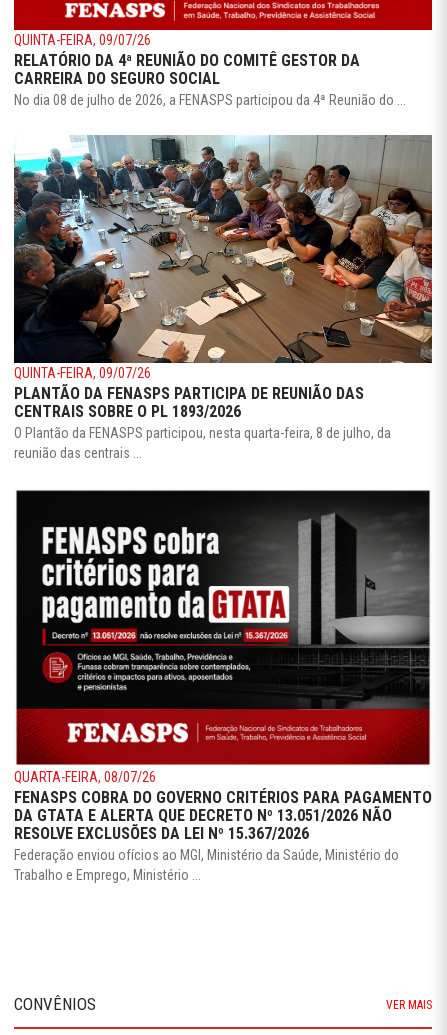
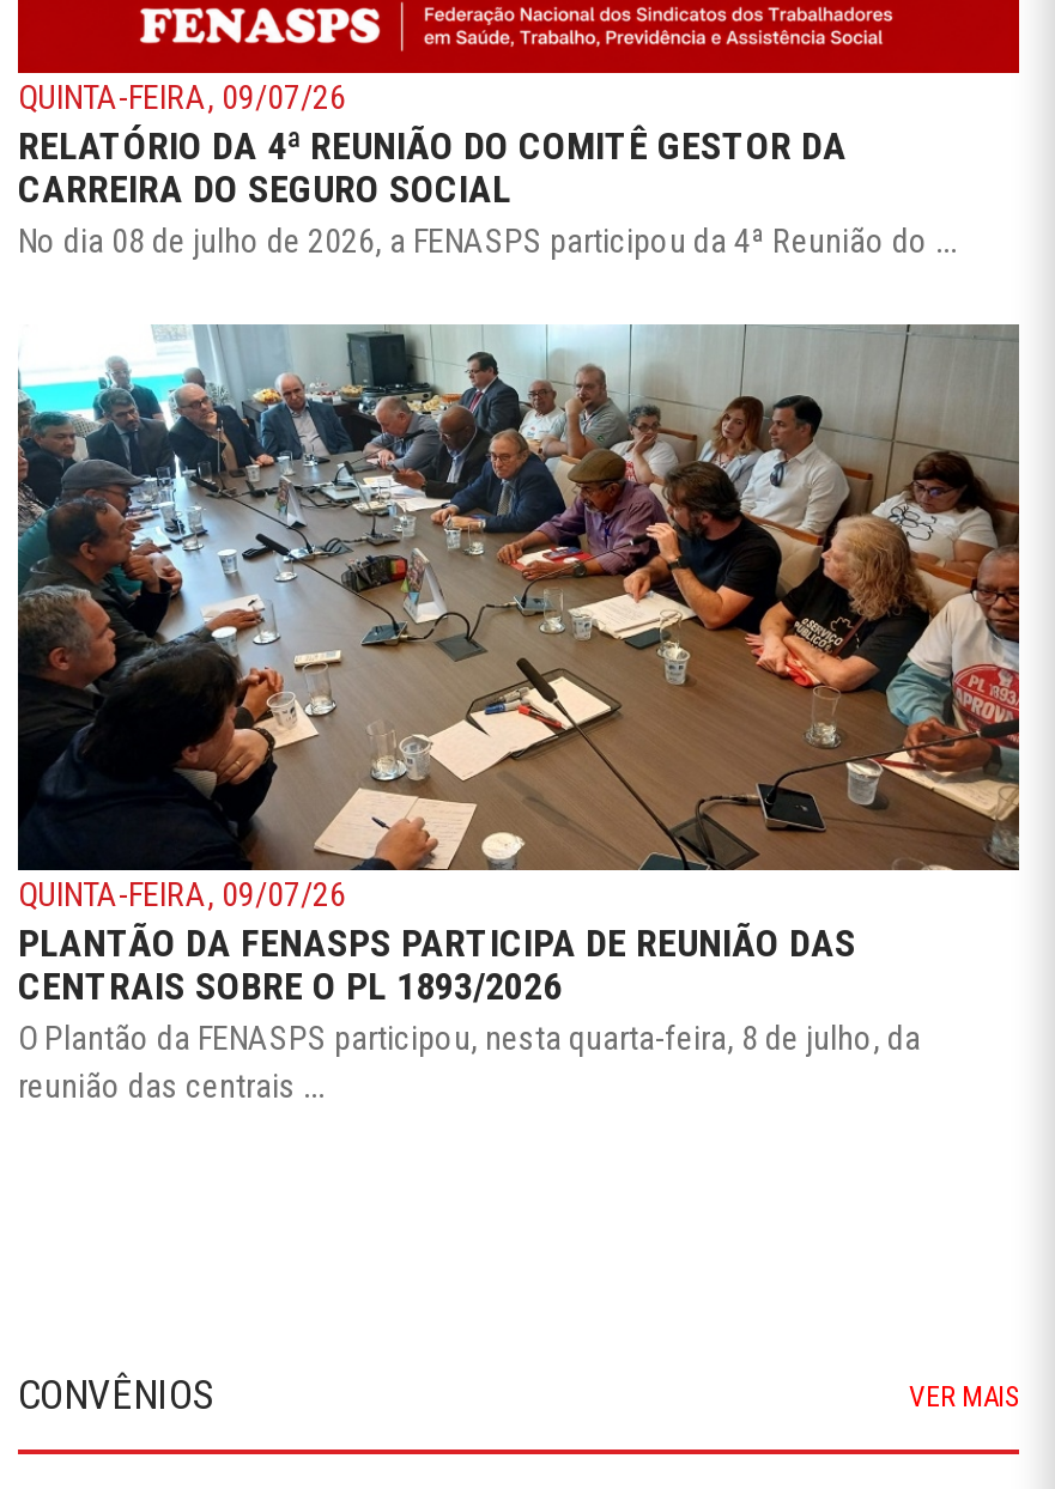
[14,489,432,883] [image] | QUARTA-FEIRA, 08/07/26 | FENASPS COBRA DO GOVERNO CRITÉRIOS PARA PAGAMENTO | DA GTATA E ALERTA QUE DECRETO Nº 13.051/2026 NÃO | RESOLVE EXCLUSÕES DA LEI Nº 15.367/2026 | Federação enviou ofícios ao MGI, Ministério da Saúde, Ministério do | Trabalho e Emprego, Ministério ... -> none

